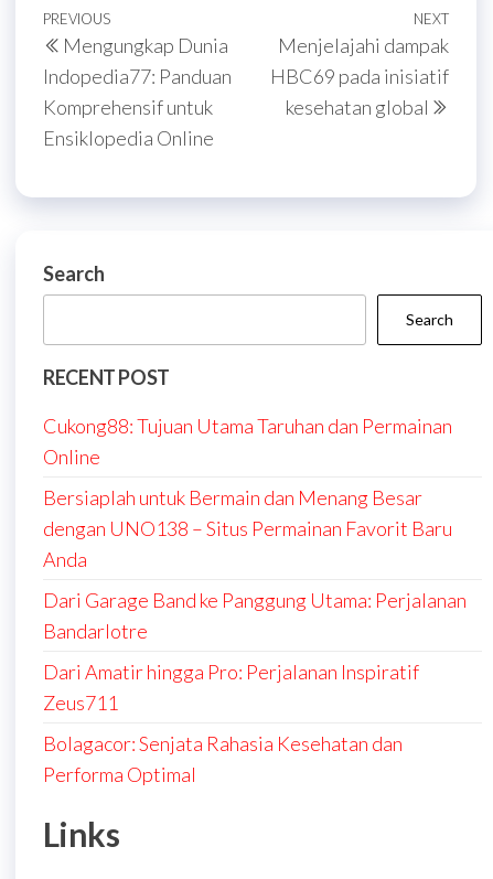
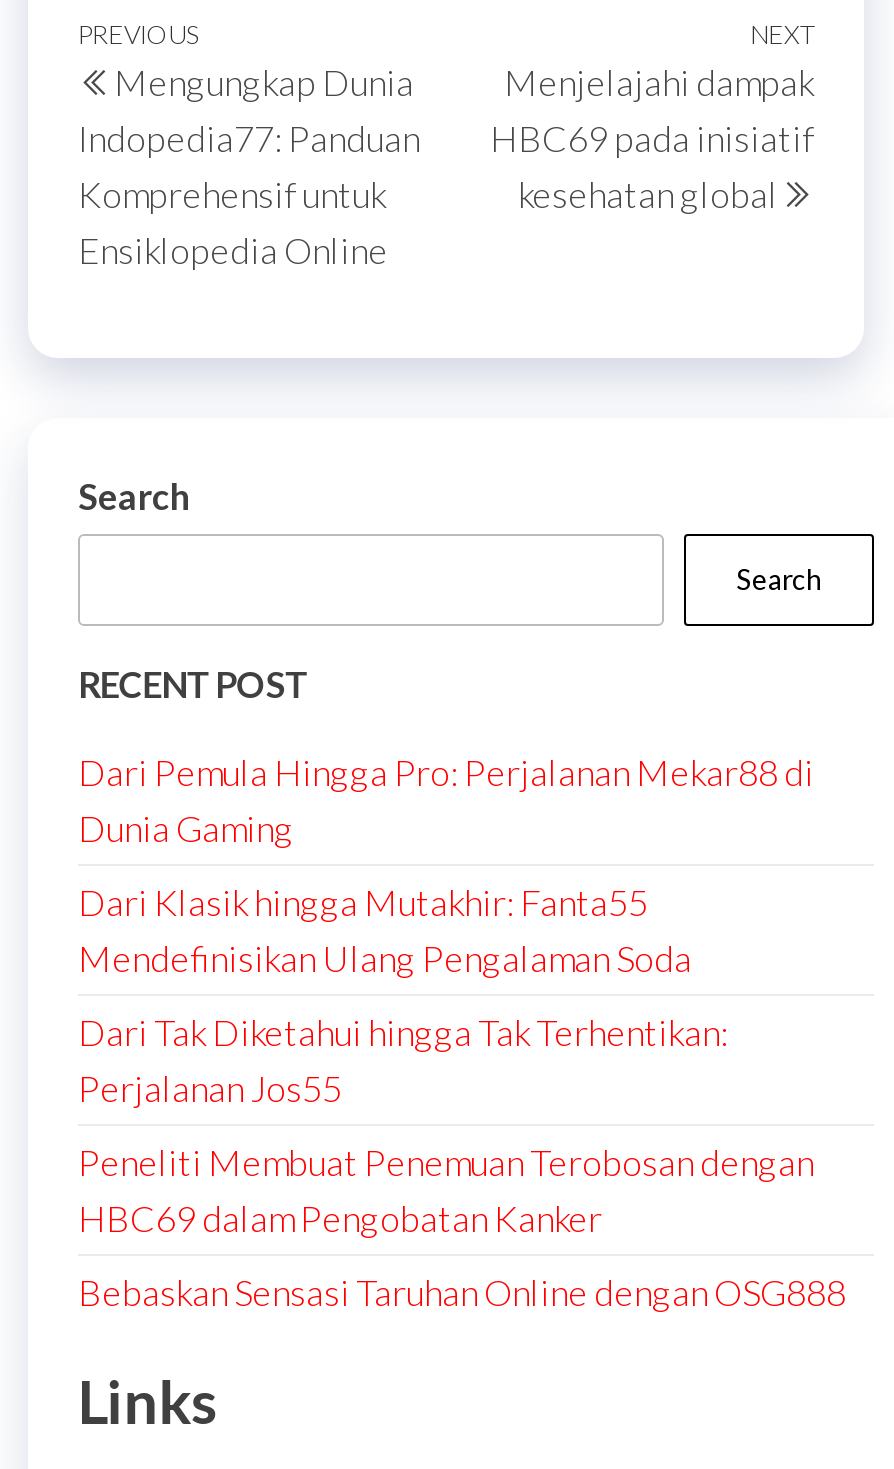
[43,414,452,469] Cukong88: Tujuan Utama Taruhan dan Permainan | Online -> [78,751,814,851] Dari Pemula Hingga Pro: Perjalanan Mekar88 di | Dunia Gaming
[43,486,452,572] Bersiaplah untuk Bermain dan Menang Besar | dengan UNO138 – Situs Permainan Favorit Baru | Anda -> [78,881,692,981] Dari Klasik hingga Mutakhir: Fanta55 | Mendefinisikan Ulang Pengalaman Soda
[43,588,467,643] Dari Garage Band ke Panggung Utama: Perjalanan | Bandarlotre -> [78,1011,728,1111] Dari Tak Diketahui hingga Tak Terhentikan: | Perjalanan Jos55
[43,660,419,715] Dari Amatir hingga Pro: Perjalanan Inspiratif | Zeus711 -> [78,1141,814,1241] Peneliti Membuat Penemuan Terobosan dengan | HBC69 dalam Pengobatan Kanker
[43,732,403,787] Bolagacor: Senjata Rahasia Kesehatan dan | Performa Optimal -> [78,1271,846,1315] Bebaskan Sensasi Taruhan Online dengan OSG888

